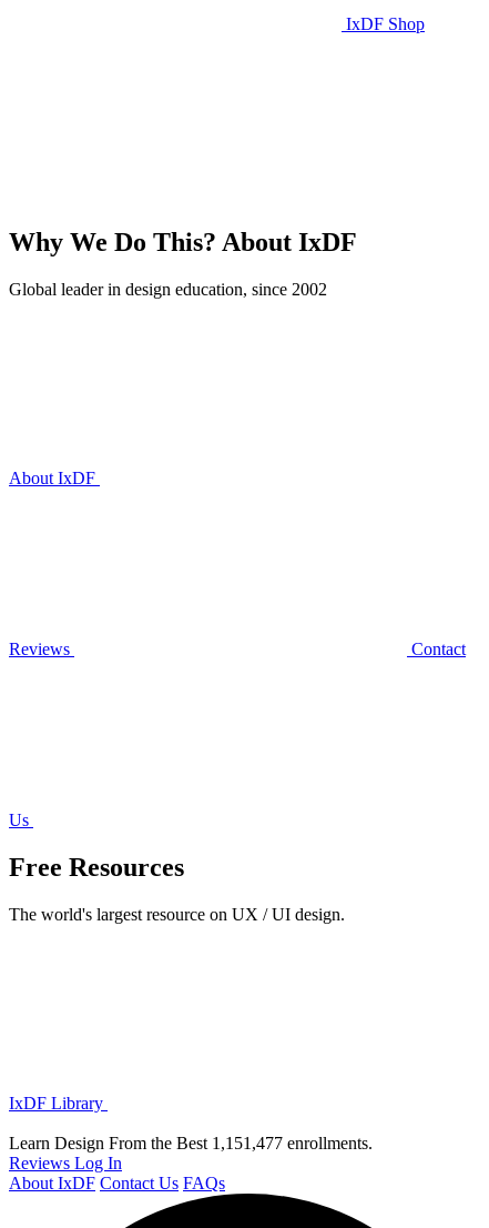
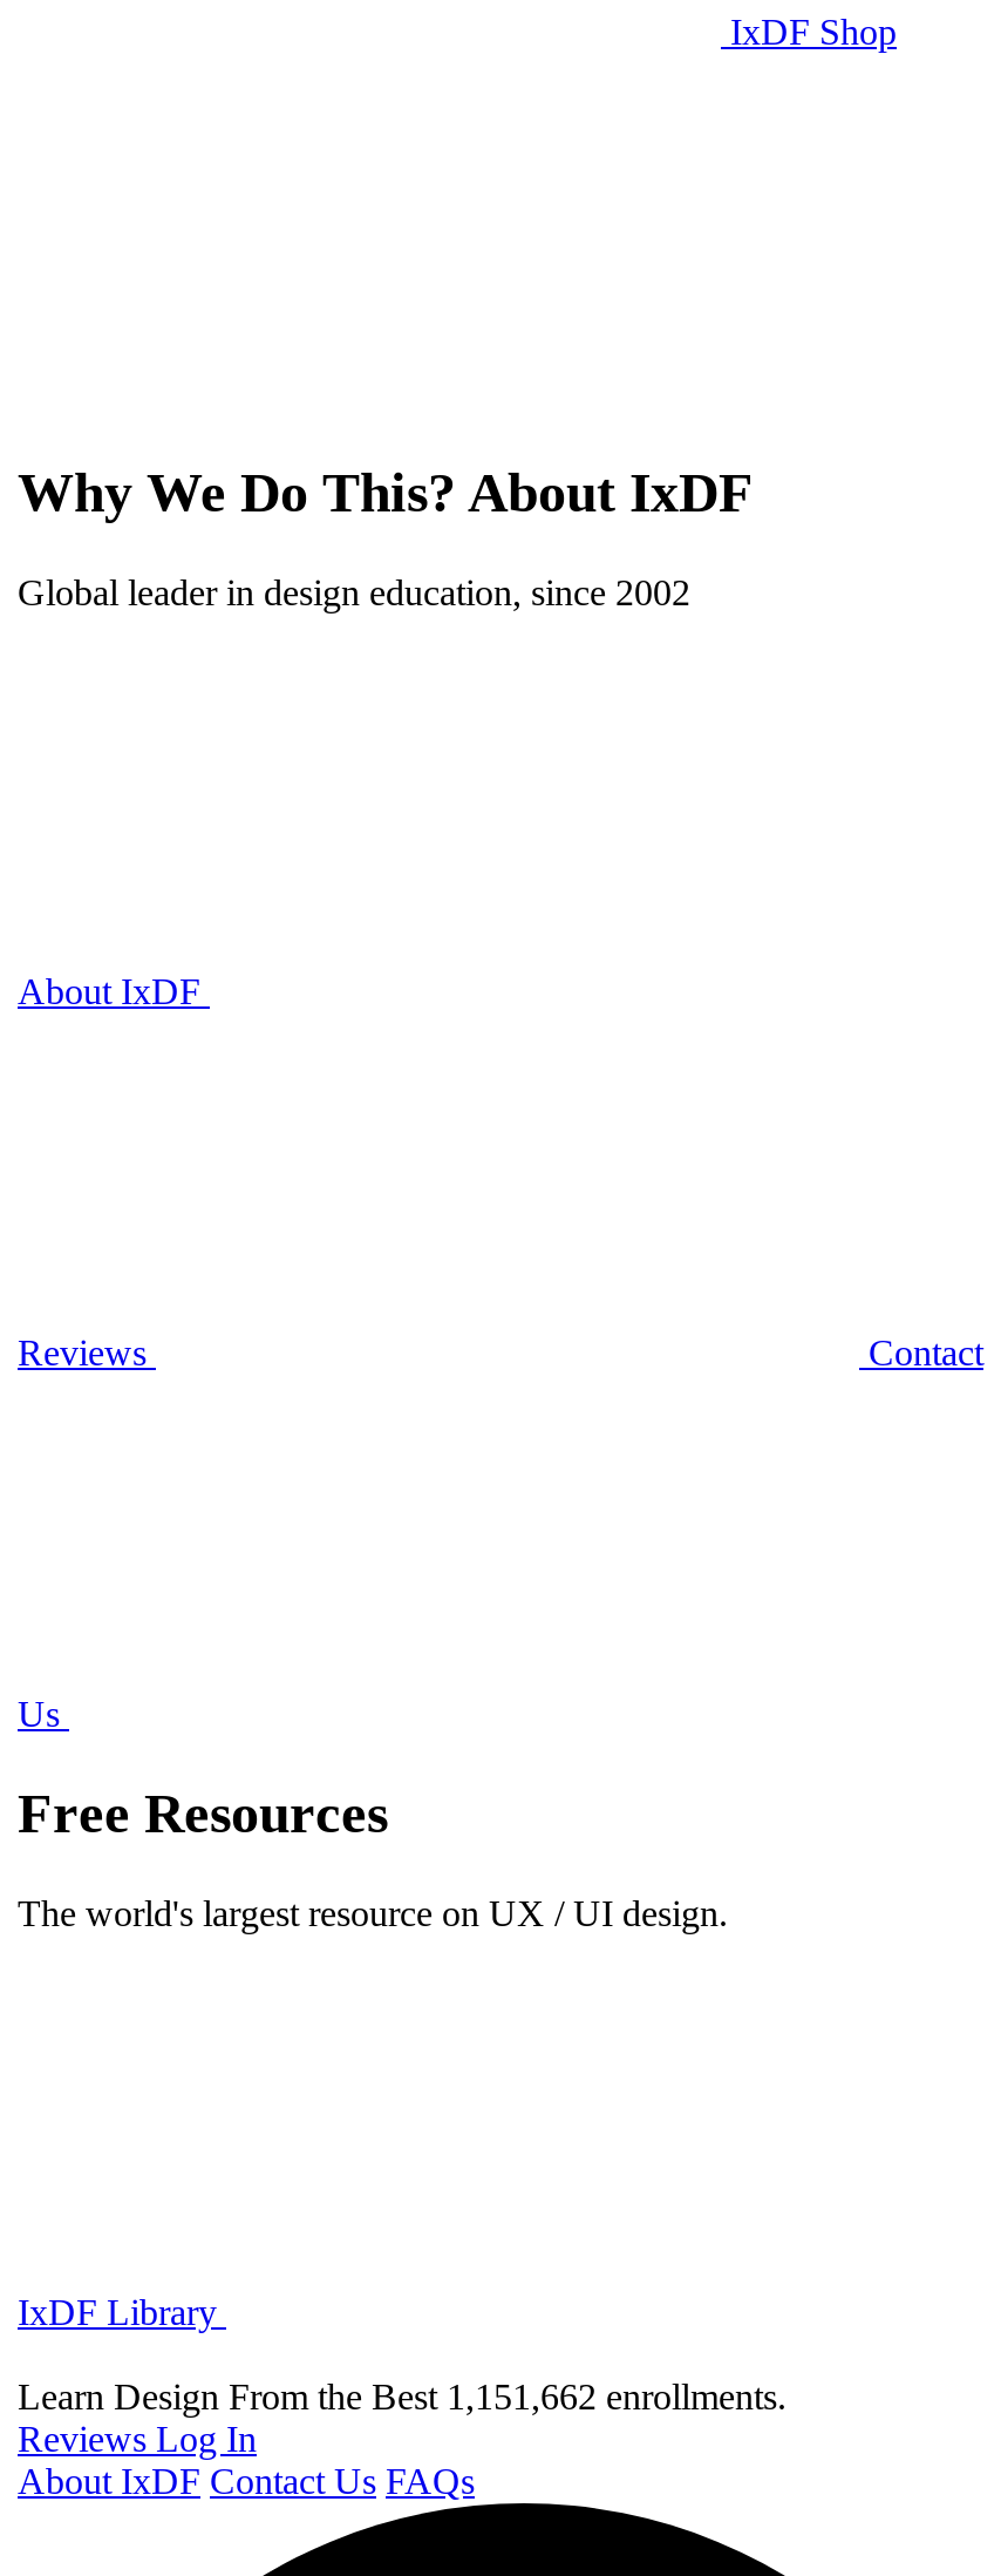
[9,1133,373,1152] Learn Design From the Best 1,151,477 enrollments. -> [18,2376,786,2416] Learn Design From the Best 1,151,662 enrollments.

